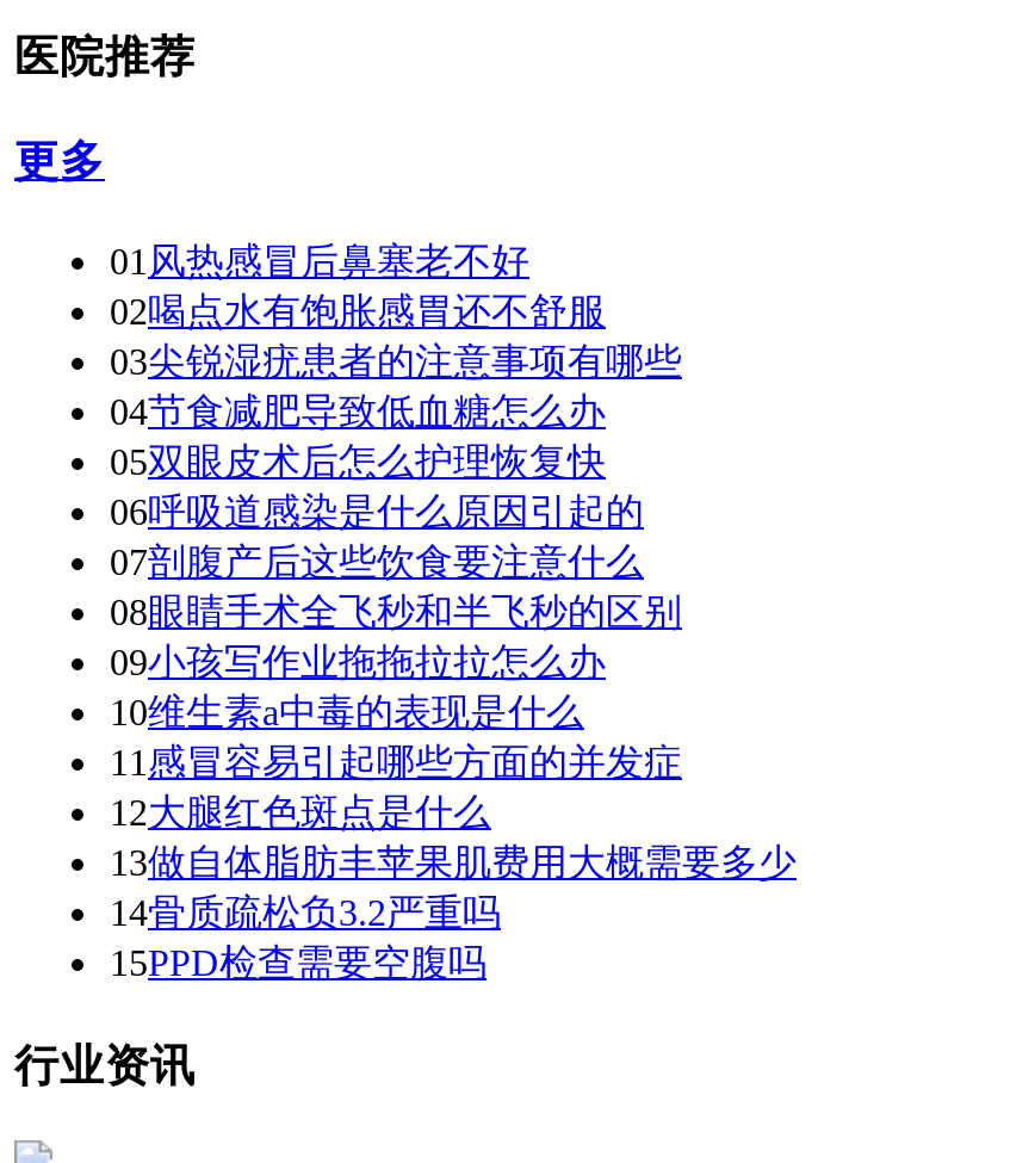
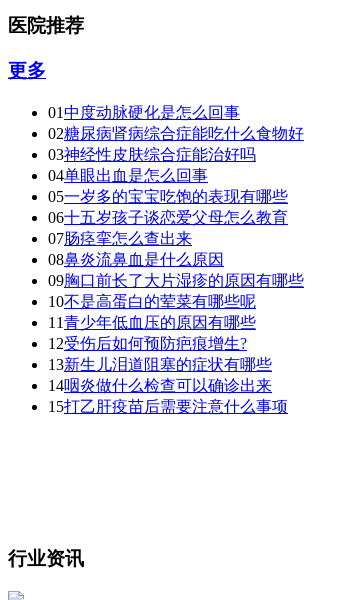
[110,241,797,983] 01风热感冒后鼻塞老不好 | 02喝点水有饱胀感胃还不舒服 | 03尖锐湿疣患者的注意事项有哪些 | 04节食减肥导致低血糖怎么办 | 05双眼皮术后怎么护理恢复快 | 06呼吸道感染是什么原因引起的 | 07剖腹产后这些饮食要注意什么 | 08眼睛手术全飞秒和半飞秒的区别 | 09小孩写作业拖拖拉拉怎么办 | 10维生素a中毒的表现是什么 | 11感冒容易引起哪些方面的并发症 | 12大腿红色斑点是什么 | 13做自体脂肪丰苹果肌费用大概需要多少 | 14骨质疏松负3.2严重吗 | 15PPD检查需要空腹吗 -> [48,104,304,415] 01中度动脉硬化是怎么回事 | 02糖尿病肾病综合症能吃什么食物好 | 03神经性皮肤综合症能治好吗 | 04单眼出血是怎么回事 | 05一岁多的宝宝吃饱的表现有哪些 | 06十五岁孩子谈恋爱父母怎么教育 | 07肠痉挛怎么查出来 | 08鼻炎流鼻血是什么原因 | 09胸口前长了大片湿疹的原因有哪些 | 10不是高蛋白的荤菜有哪些呢 | 11青少年低血压的原因有哪些 | 12受伤后如何预防疤痕增生? | 13新生儿泪道阻塞的症状有哪些 | 14咽炎做什么检查可以确诊出来 | 15打乙肝疫苗后需要注意什么事项

